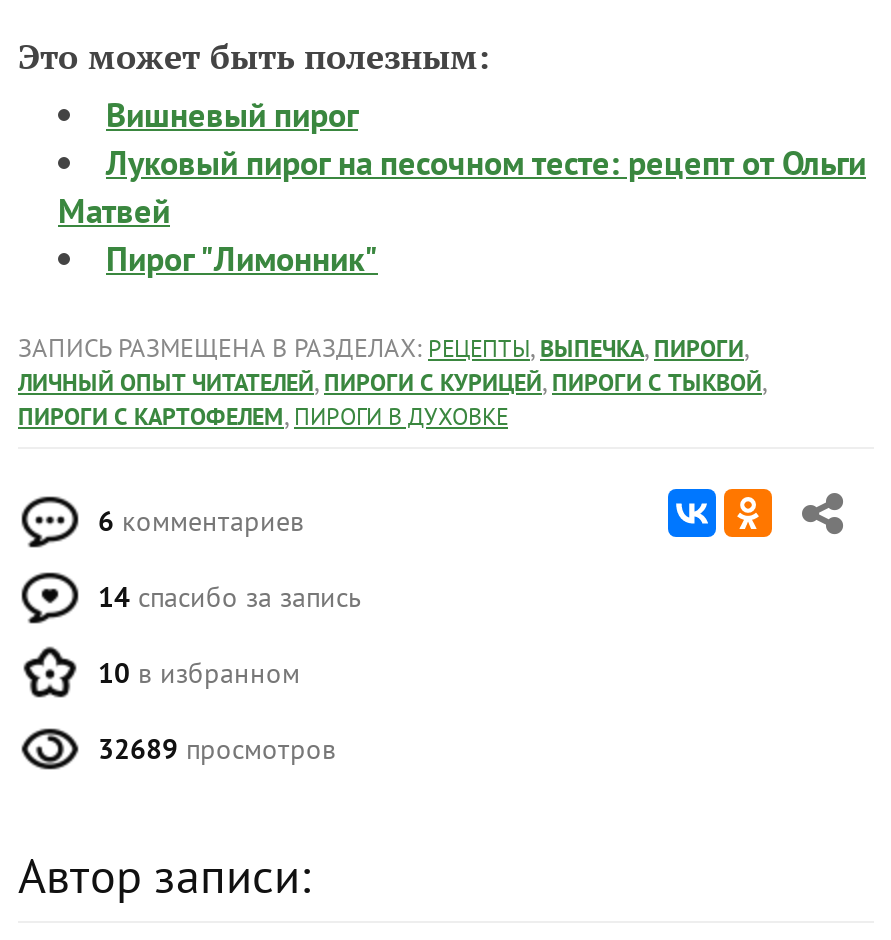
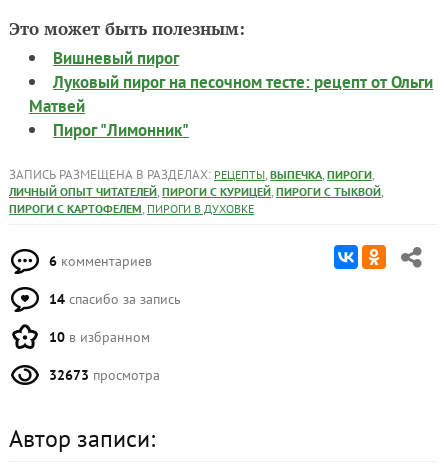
[98,731,336,767] 32689 просмотров -> [49,366,160,384] 32673 просмотра

